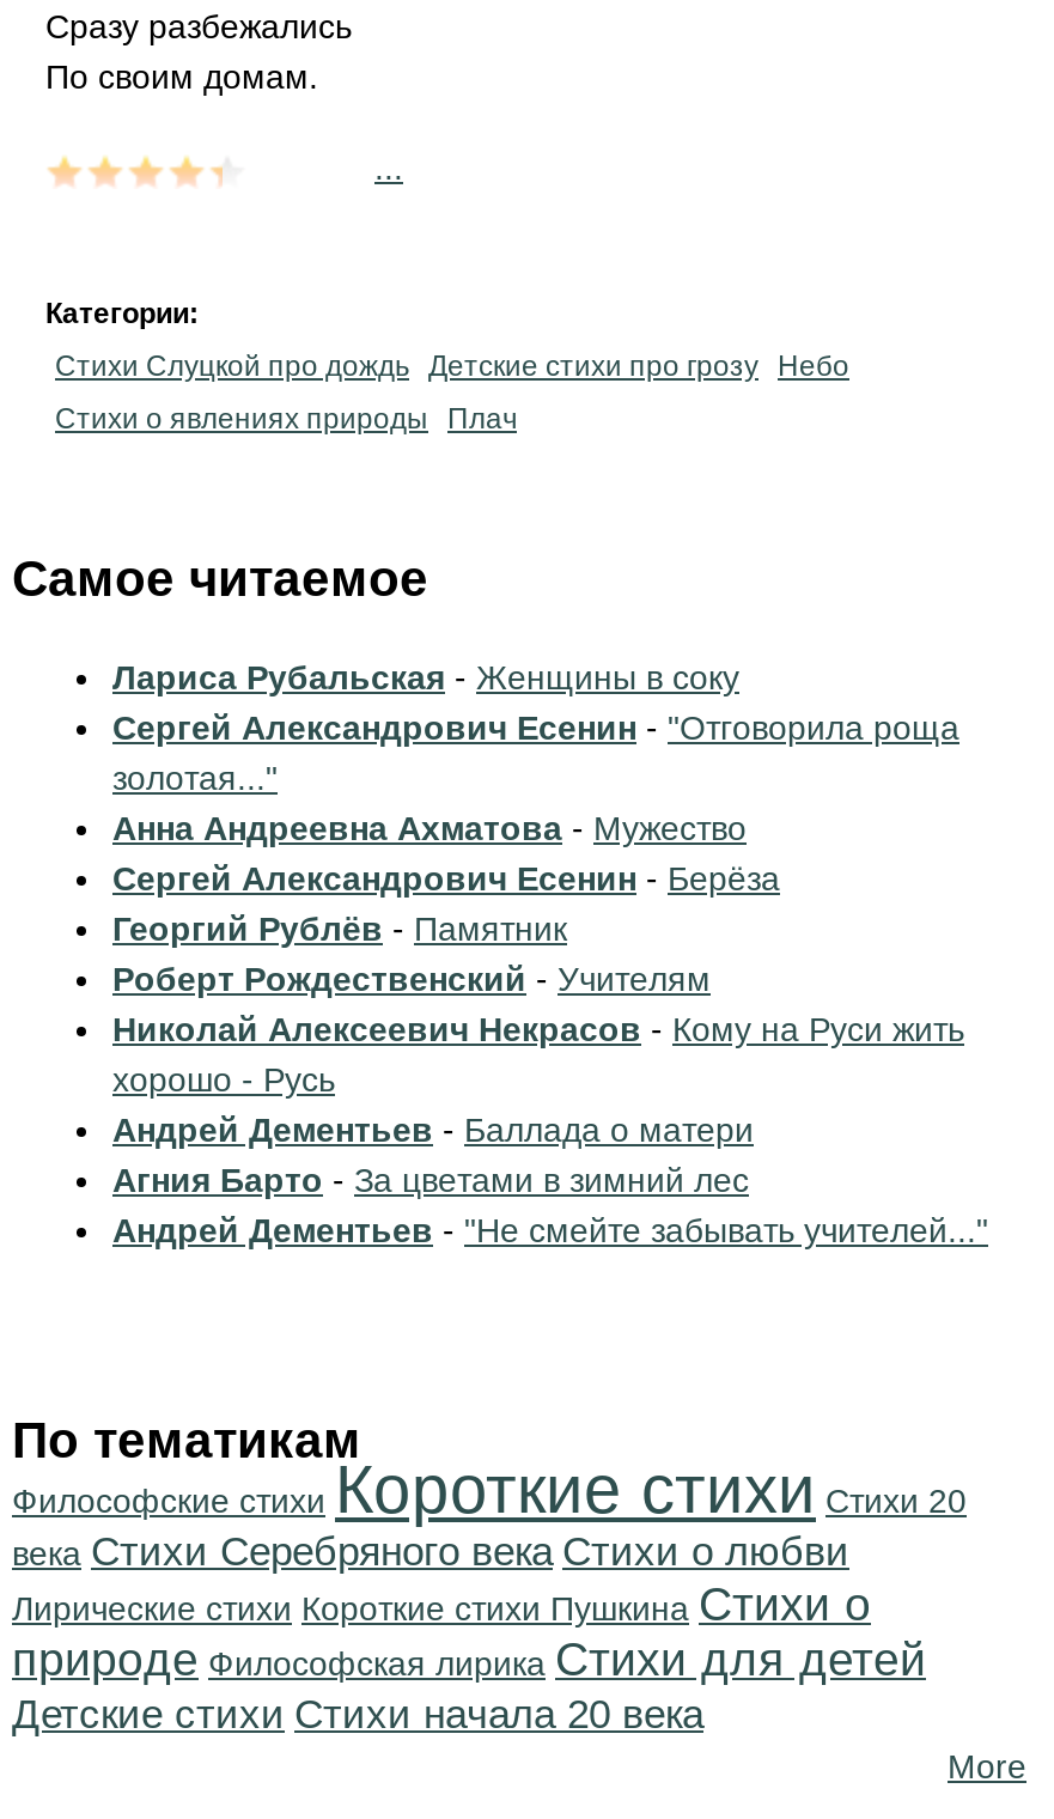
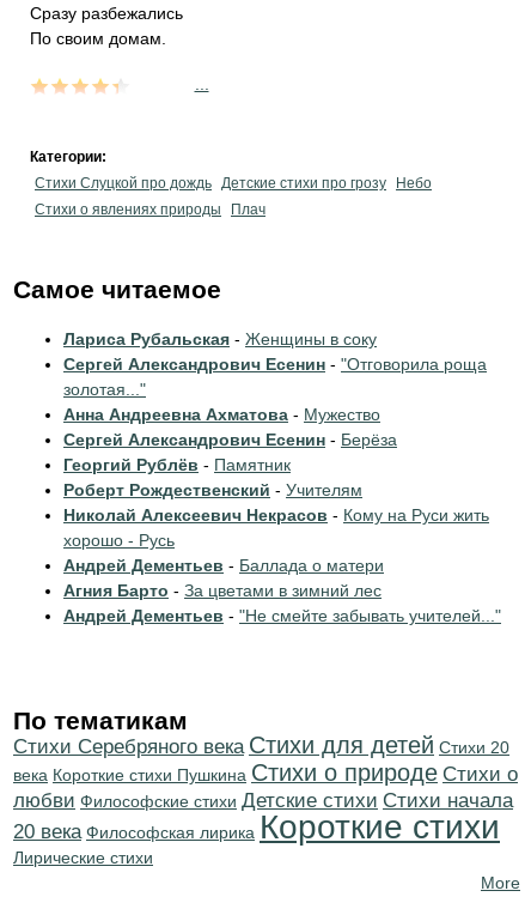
[12,1453,967,1738] Философские стихи Короткие стихи Стихи 20 | века Cтихи Серебряного века Стихи о любви | Лирические стихи Короткие стихи Пушкина Стихи о | природе Философская лирика Стихи для детей | Детские стихи Cтихи начала 20 века -> [13,732,518,867] Cтихи Серебряного века Стихи для детей Стихи 20 | века Короткие стихи Пушкина Стихи о природе Стихи о | любви Философские стихи Детские стихи Cтихи начала | 20 века Философская лирика Короткие стихи | Лирические стихи

